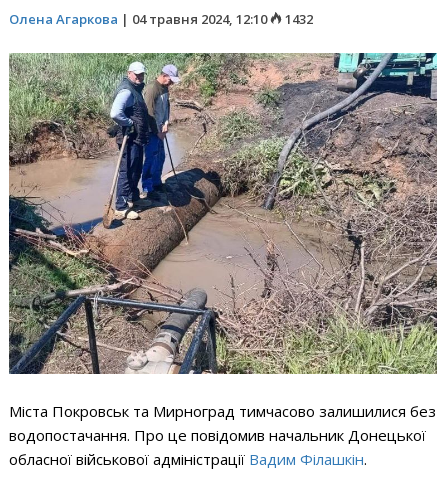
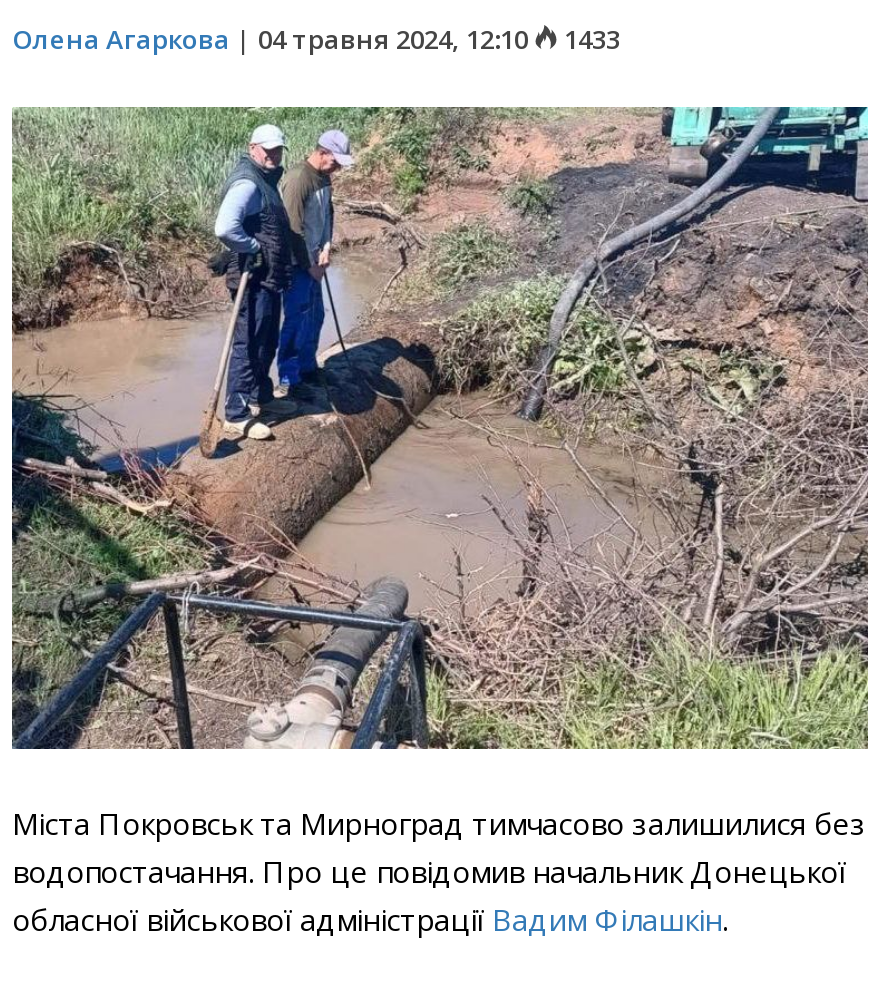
[282,10,313,28] 1432 -> [558,21,620,57] 1433

